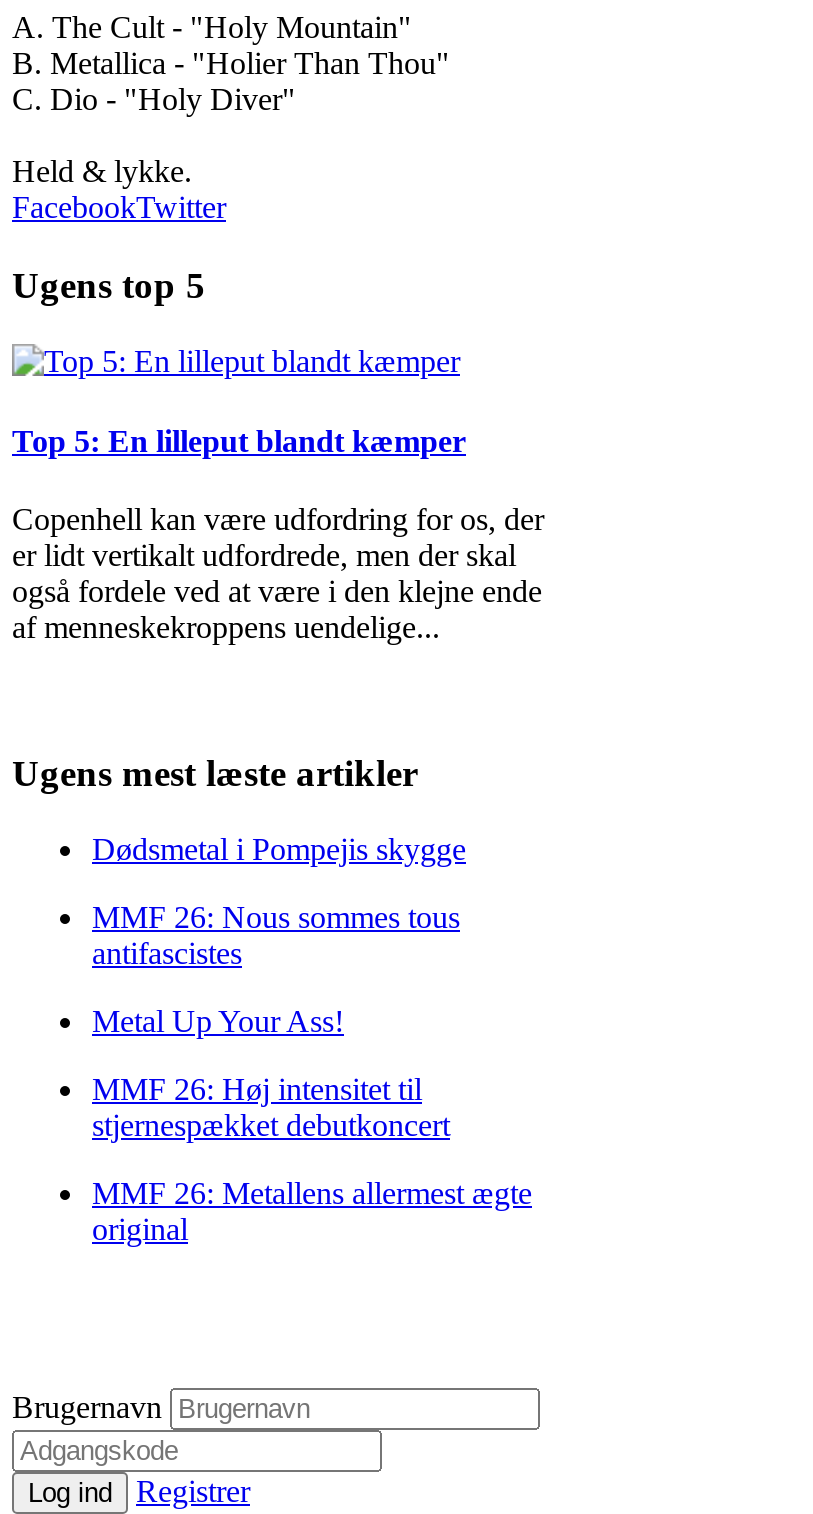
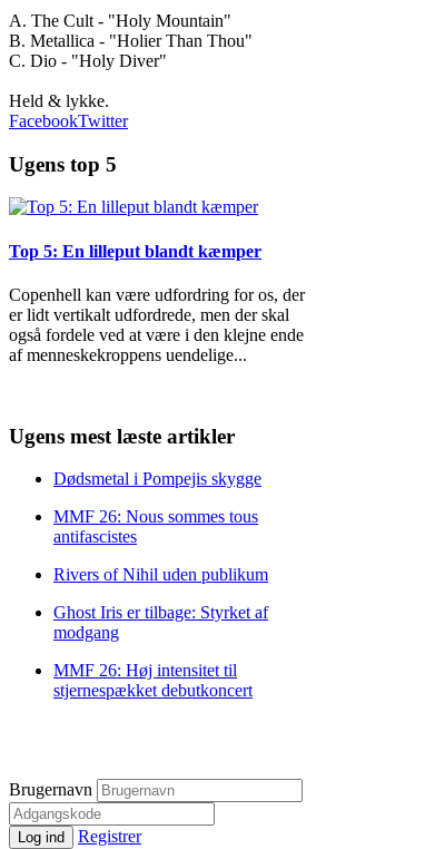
[92,1005,344,1039] Metal Up Your Ass! -> [53,565,268,642] Rivers of Nihil uden publikum | Ghost Iris er tilbage: Styrket af | modgang
moved [92,1073,450,1143] -> [53,661,253,700]: MMF 26: Høj intensitet til | stjernespækket debutkoncert
[92,1177,532,1247] MMF 26: Metallens allermest ægte | original -> none

